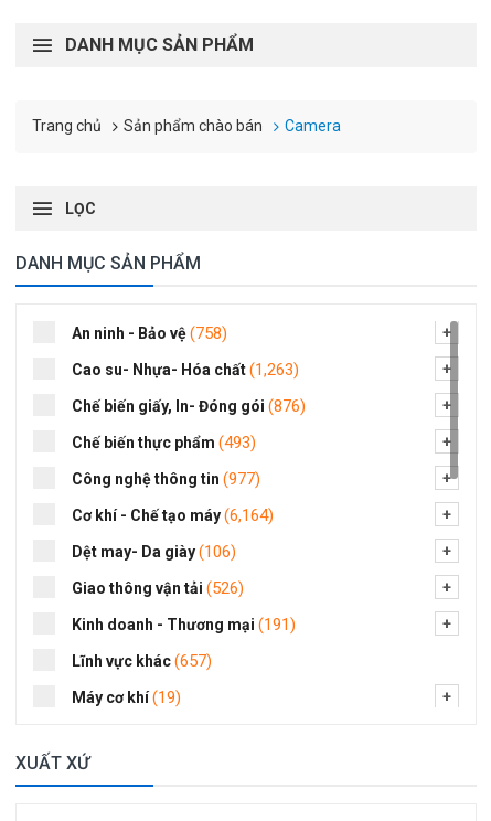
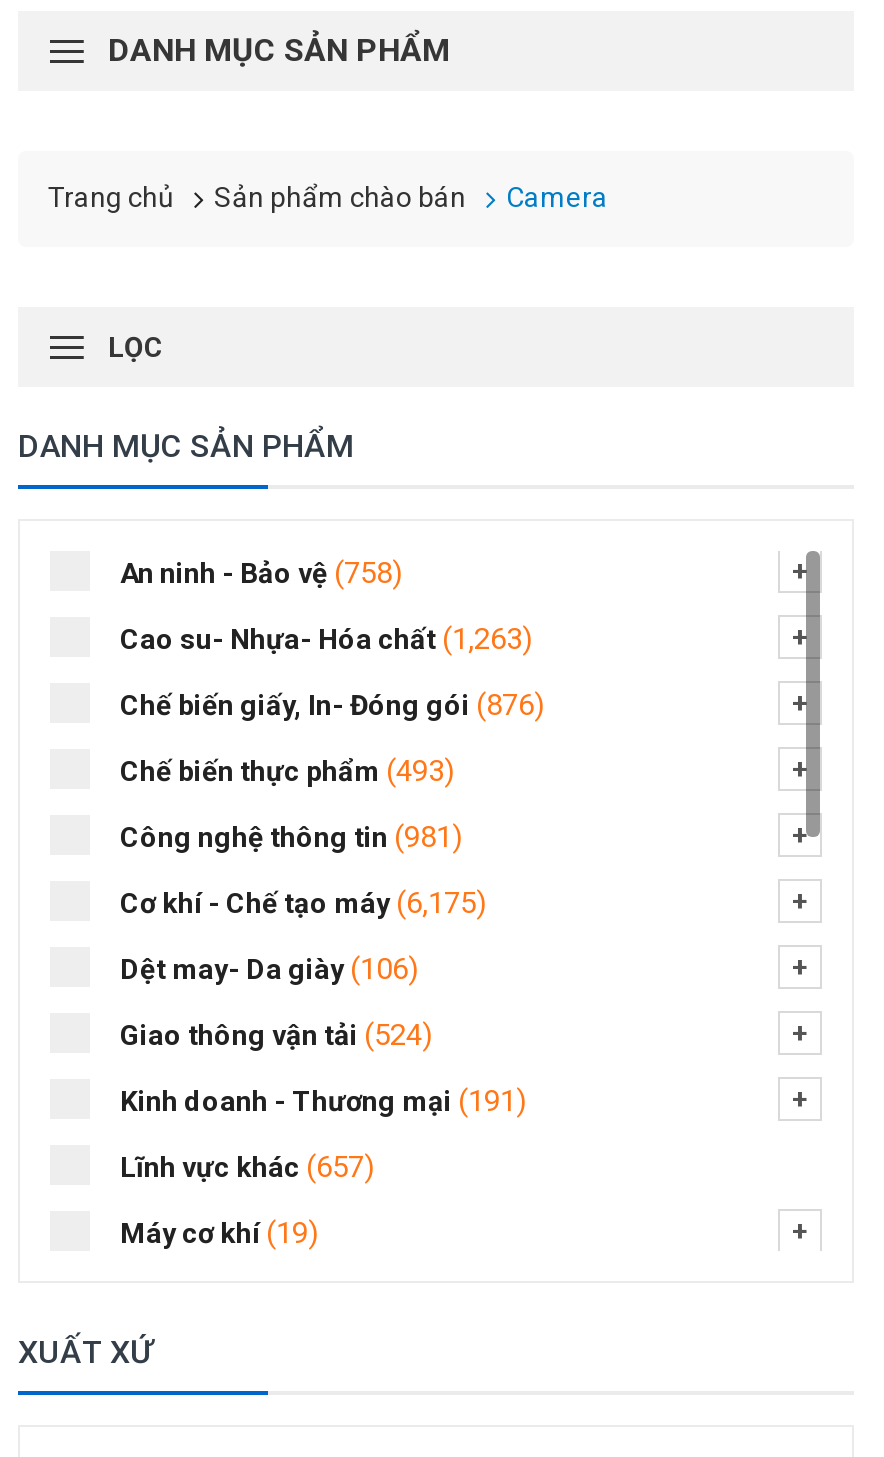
[72,469,260,489] Công nghệ thông tin (977) -> [120,819,462,855] Công nghệ thông tin (981)
[72,505,274,525] Cơ khí - Chế tạo máy (6,164) -> [120,885,486,921] Cơ khí - Chế tạo máy (6,175)
[72,578,244,598] Giao thông vận tải (526) -> [120,1017,432,1053] Giao thông vận tải (524)

